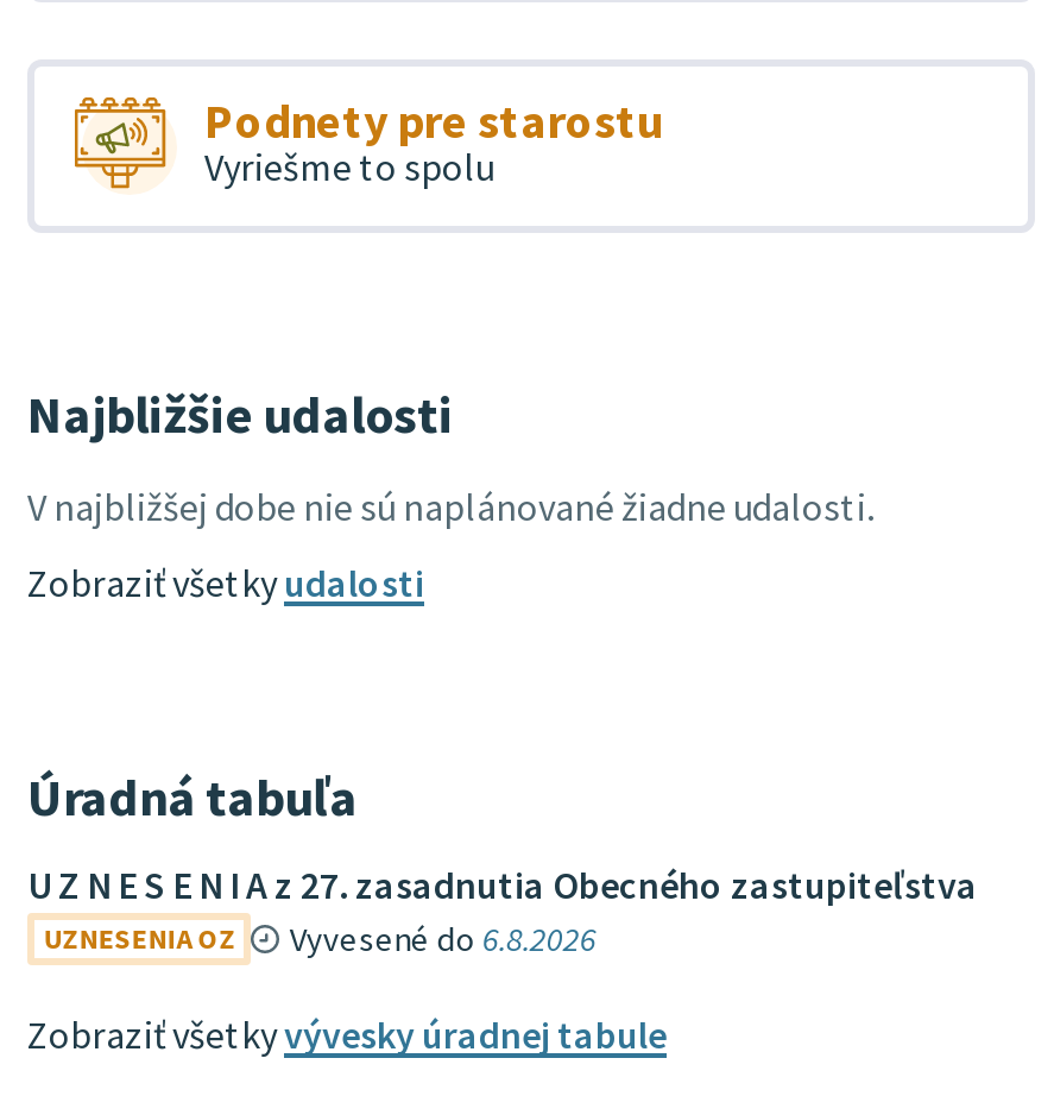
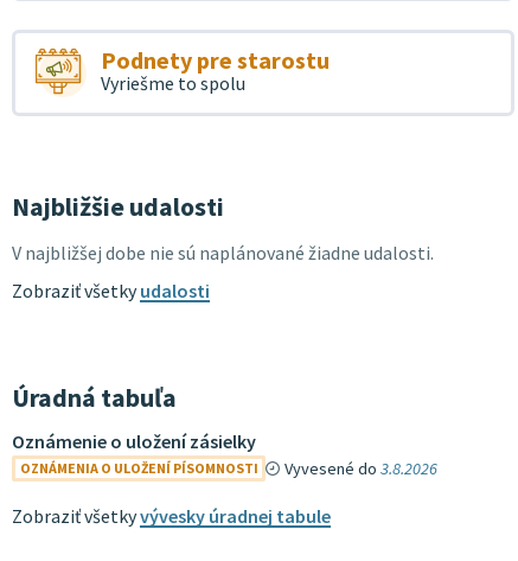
[27,861,978,961] U Z N E S E N I A z 27. zasadnutia Obecného zastupiteľstva | UZNESENIA OZ | Vyvesené do 6.8.2026 -> [12,429,438,479] Oznámenie o uložení zásielky | OZNÁMENIA O ULOŽENÍ PÍSOMNOSTI | Vyvesené do 3.8.2026

